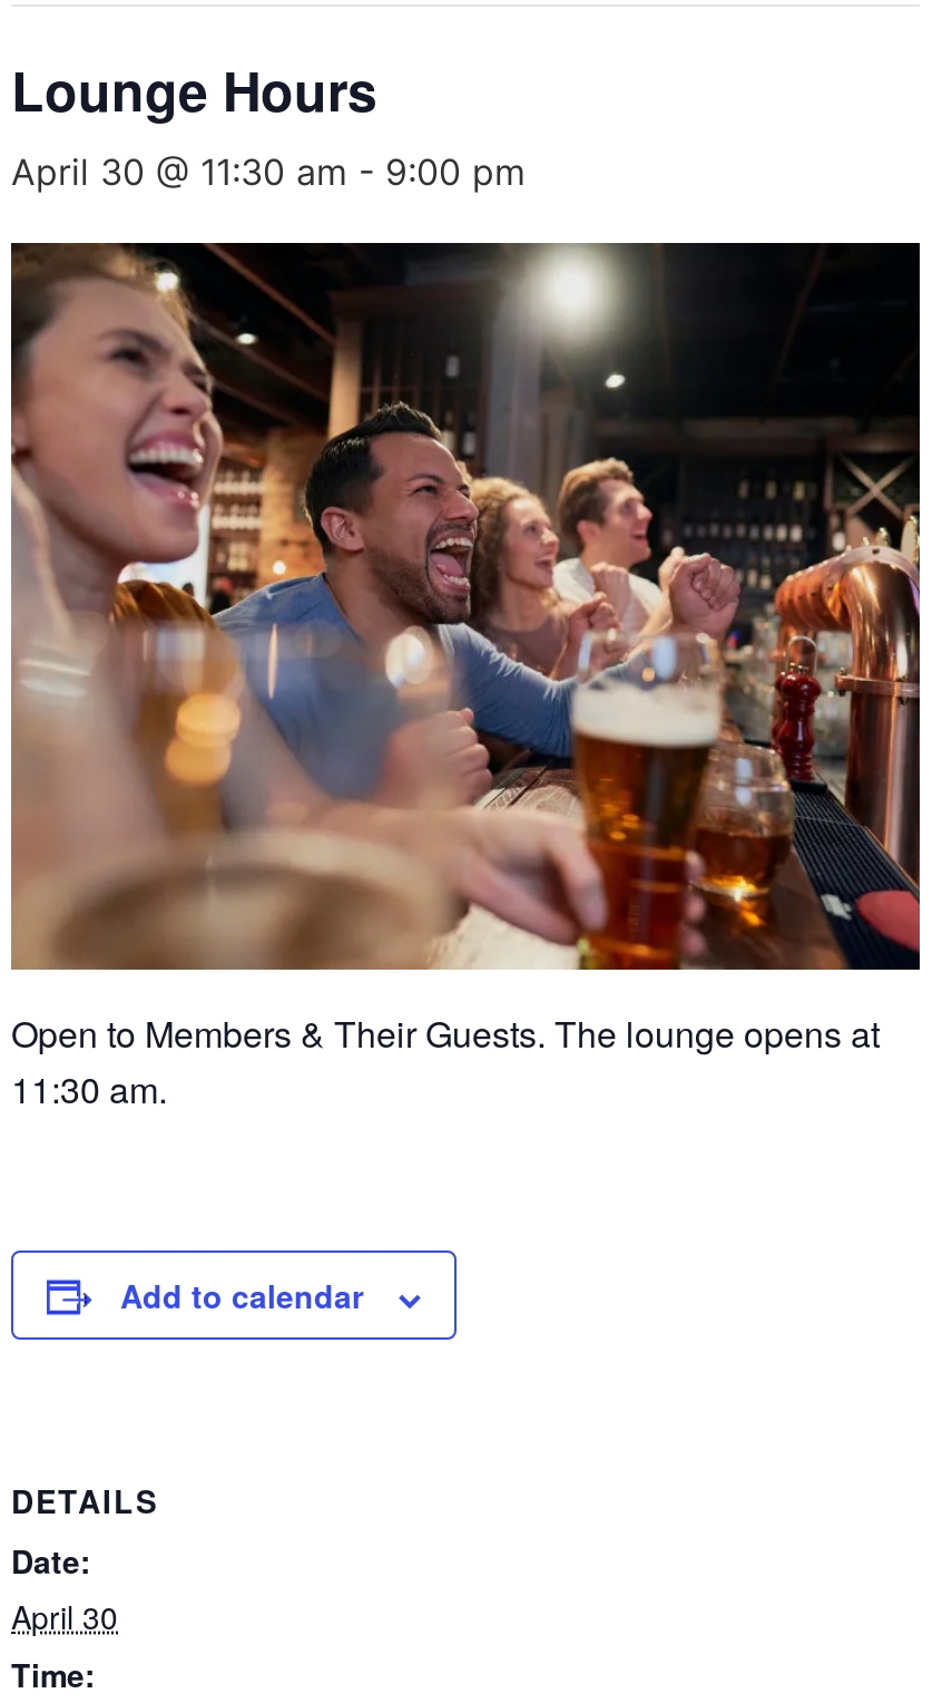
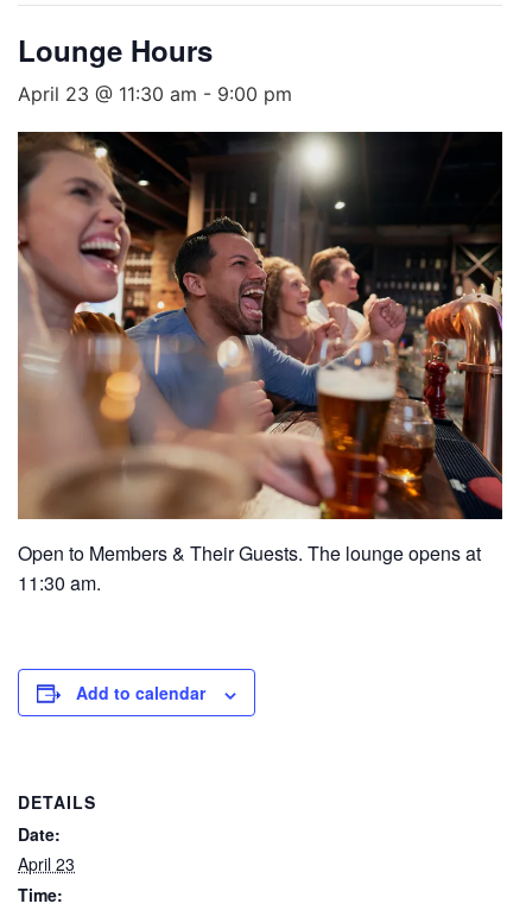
[11,149,526,194] April 30 @ 11:30 am - 9:00 pm -> [18,82,292,106] April 23 @ 11:30 am - 9:00 pm
[11,1595,118,1639] April 30 -> [18,852,75,876] April 23

